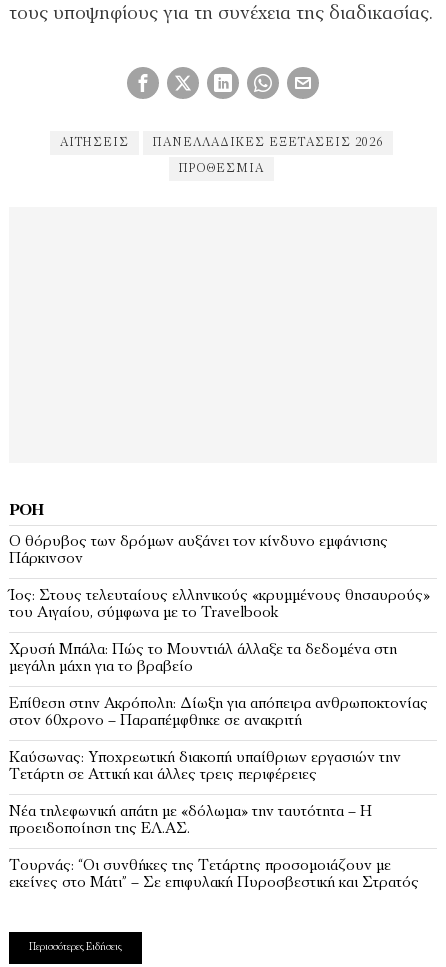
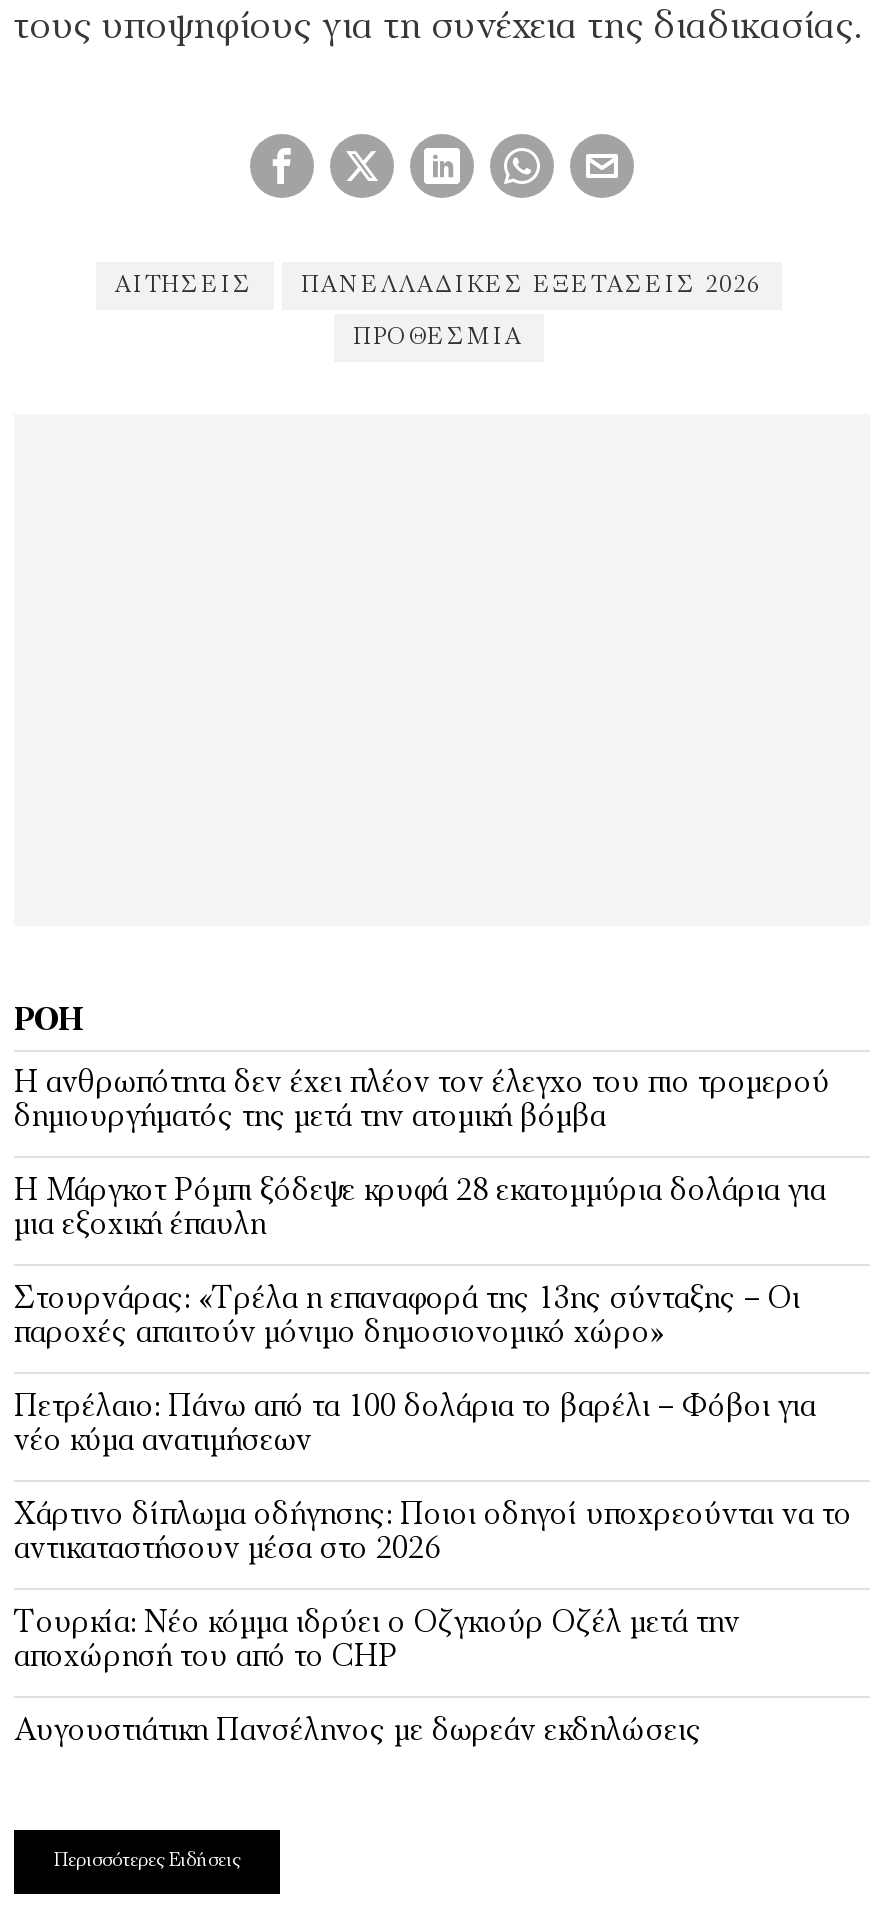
[9,534,388,567] Ο θόρυβος των δρόμων αυξάνει τον κίνδυνο εμφάνισης | Πάρκινσον -> [14,1069,830,1135] Η ανθρωπότητα δεν έχει πλέον τον έλεγχο του πιο τρομερού | δημιουργήματός της μετά την ατομική βόμβα
[9,588,430,621] Ίος: Στους τελευταίους ελληνικούς «κρυμμένους θησαυρούς» | του Αιγαίου, σύμφωνα με το Travelbook -> [14,1177,826,1243] Η Μάργκοτ Ρόμπι ξόδεψε κρυφά 28 εκατομμύρια δολάρια για | μια εξοχική έπαυλη
[9,642,397,675] Χρυσή Μπάλα: Πώς το Μουντιάλ άλλαξε τα δεδομένα στη | μεγάλη μάχη για το βραβείο -> [14,1285,800,1351] Στουρνάρας: «Τρέλα η επαναφορά της 13ης σύνταξης – Οι | παροχές απαιτούν μόνιμο δημοσιονομικό χώρο»
[9,696,428,729] Επίθεση στην Ακρόπολη: Δίωξη για απόπειρα ανθρωποκτονίας | στον 60χρονο – Παραπέμφθηκε σε ανακριτή -> [14,1393,816,1459] Πετρέλαιο: Πάνω από τα 100 δολάρια το βαρέλι – Φόβοι για | νέο κύμα ανατιμήσεων
[9,750,401,783] Καύσωνας: Υποχρεωτική διακοπή υπαίθριων εργασιών την | Τετάρτη σε Αττική και άλλες τρεις περιφέρειες -> [14,1501,852,1567] Χάρτινο δίπλωμα οδήγησης: Ποιοι οδηγοί υποχρεούνται να το | αντικαταστήσουν μέσα στο 2026
[9,804,372,837] Νέα τηλεφωνική απάτη με «δόλωμα» την ταυτότητα – Η | προειδοποίηση της ΕΛ.ΑΣ. -> [14,1609,740,1675] Τουρκία: Νέο κόμμα ιδρύει ο Οζγκιούρ Οζέλ μετά την | αποχώρησή του από το CHP
[9,858,419,891] Τουρνάς: “Οι συνθήκες της Τετάρτης προσομοιάζουν με | εκείνες στο Μάτι” – Σε επιφυλακή Πυροσβεστική και Στρατός -> [14,1717,702,1749] Αυγουστιάτικη Πανσέληνος με δωρεάν εκδηλώσεις

